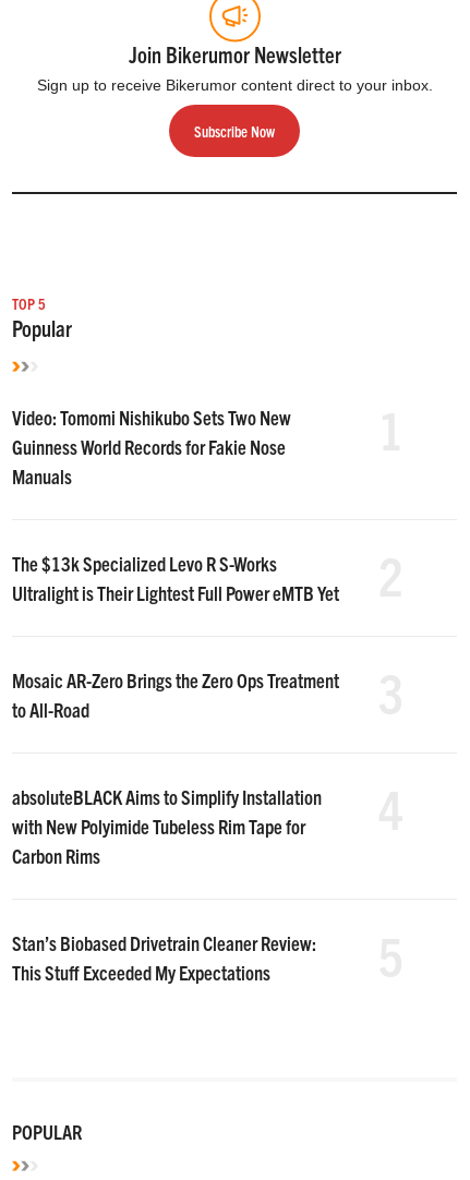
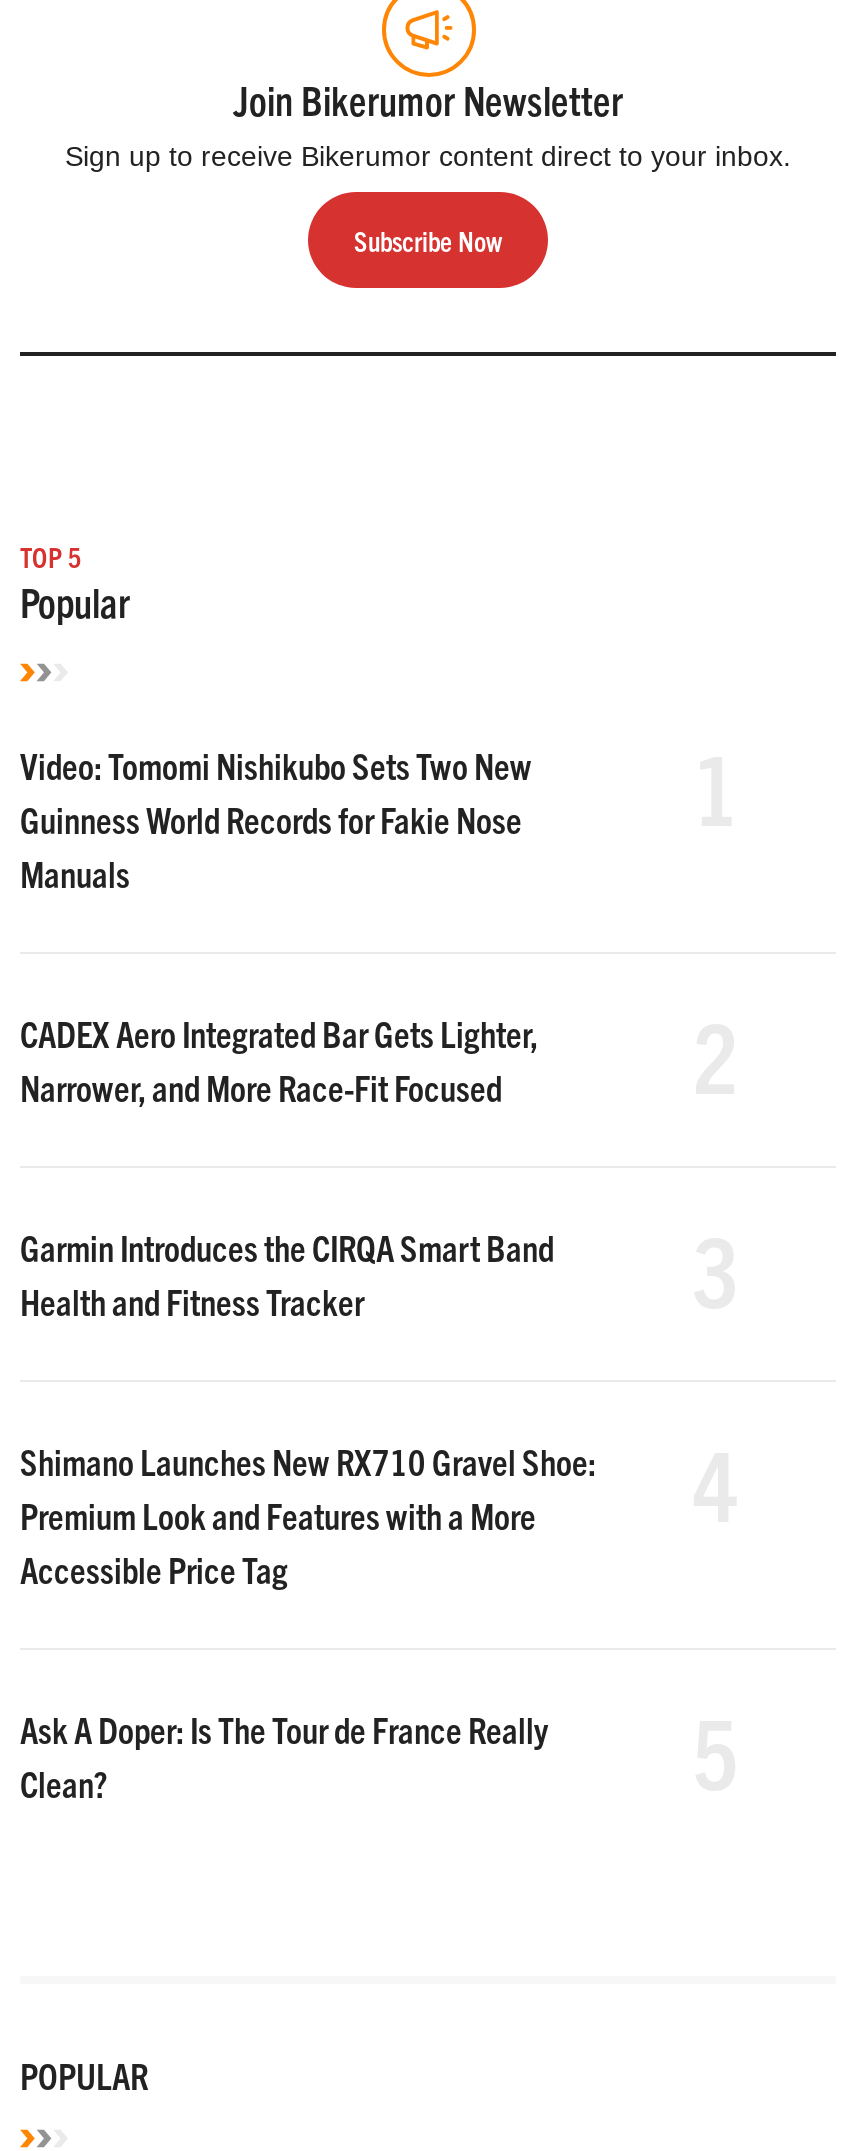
[12,551,339,605] The $13k Specialized Levo R S-Works | Ultralight is Their Lightest Full Power eMTB Yet -> [20,1010,538,1110] CADEX Aero Integrated Bar Gets Lighter, | Narrower, and More Race-Fit Focused
[12,667,339,722] Mosaic AR-Zero Brings the Zero Ops Treatment | to All-Road -> [20,1224,554,1324] Garmin Introduces the CIRQA Smart Band | Health and Fitness Tracker
[12,784,322,868] absoluteBLACK Aims to Simplify Installation | with New Polyimide Tubeless Rim Tape for | Carbon Rims -> [20,1438,596,1592] Shimano Launches New RX710 Gravel Shoe: | Premium Look and Features with a More | Accessible Price Tag
[12,930,316,985] Stan’s Biobased Drivetrain Cleaner Review: | This Stuff Exceeded My Expectations -> [20,1706,548,1806] Ask A Doper: Is The Tour de France Really | Clean?

